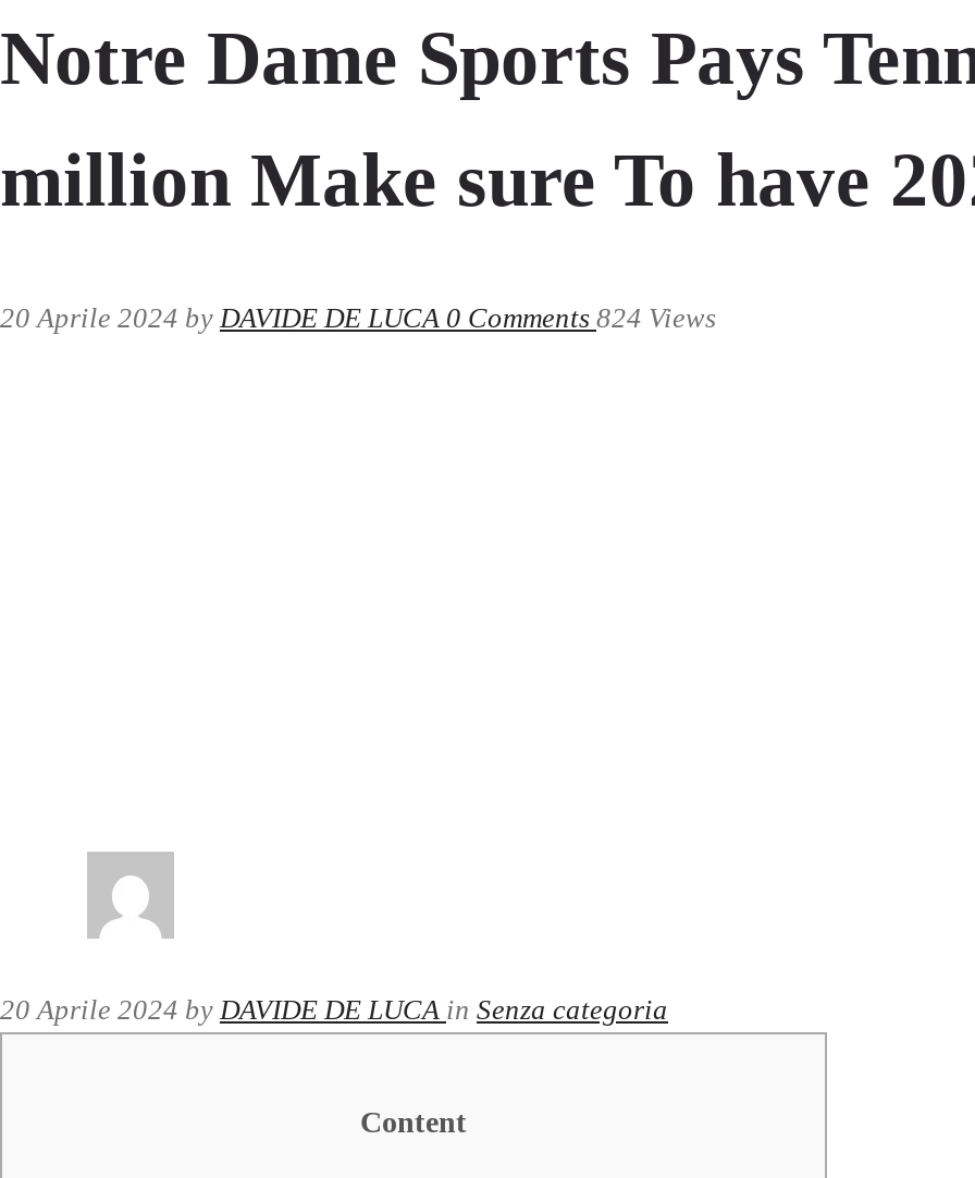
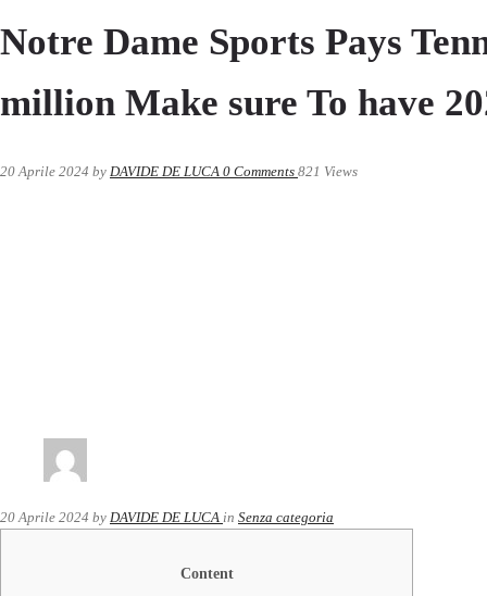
[0,301,716,334] 20 Aprile 2024 by DAVIDE DE LUCA 0 Comments 824 Views -> [0,163,358,179] 20 Aprile 2024 by DAVIDE DE LUCA 0 Comments 821 Views

